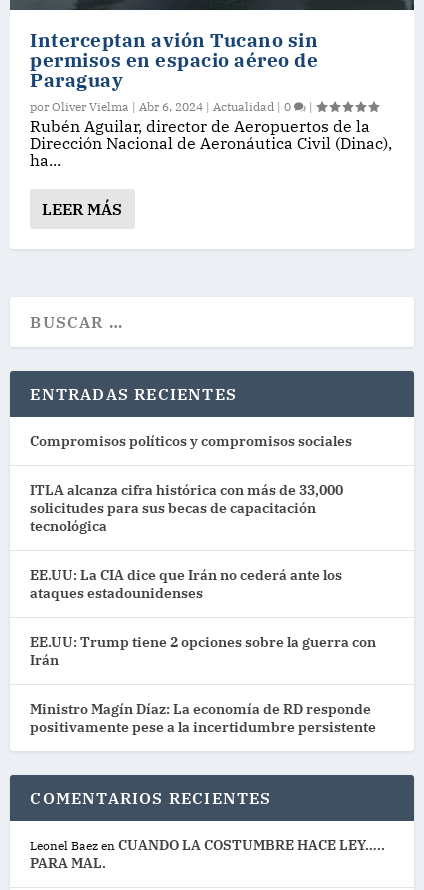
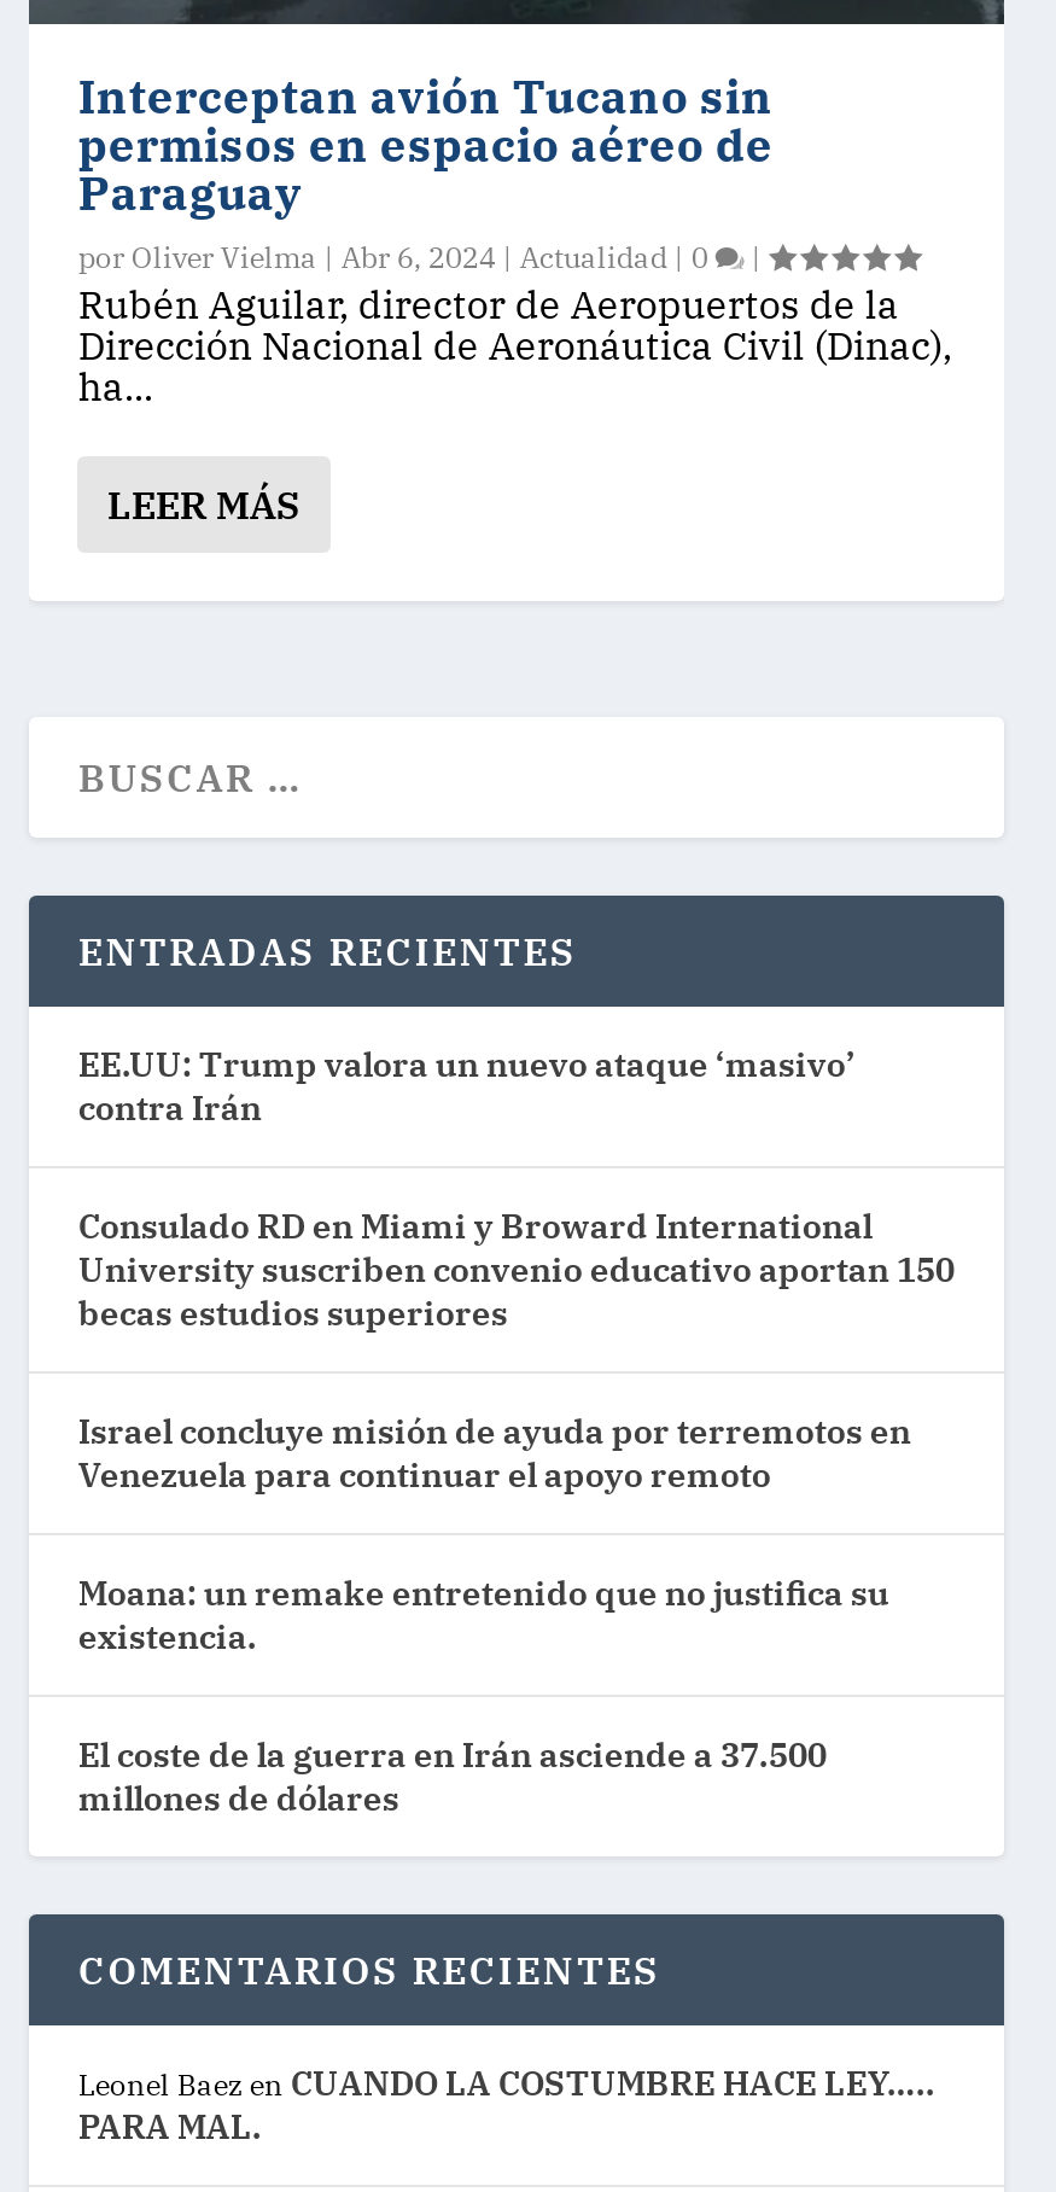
[30,432,352,450] Compromisos políticos y compromisos sociales -> [78,1043,855,1130] EE.UU: Trump valora un nuevo ataque ‘masivo’ | contra Irán
[30,481,343,535] ITLA alcanza cifra histórica con más de 33,000 | solicitudes para sus becas de capacitación | tecnológica -> [78,1204,954,1335] Consulado RD en Miami y Broward International | University suscriben convenio educativo aportan 150 | becas estudios superiores
[30,566,342,602] EE.UU: La CIA dice que Irán no cederá ante los | ataques estadounidenses -> [78,1410,911,1496] Israel concluye misión de ayuda por terremotos en | Venezuela para continuar el apoyo remoto
[30,633,376,669] EE.UU: Trump tiene 2 opciones sobre la guerra con | Irán -> [78,1571,889,1658] Moana: un remake entretenido que no justifica su | existencia.
[30,700,376,736] Ministro Magín Díaz: La economía de RD responde | positivamente pese a la incertidumbre persistente -> [78,1733,826,1820] El coste de la guerra en Irán asciende a 37.500 | millones de dólares

